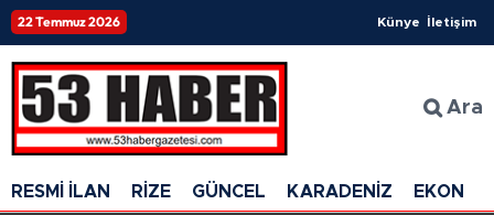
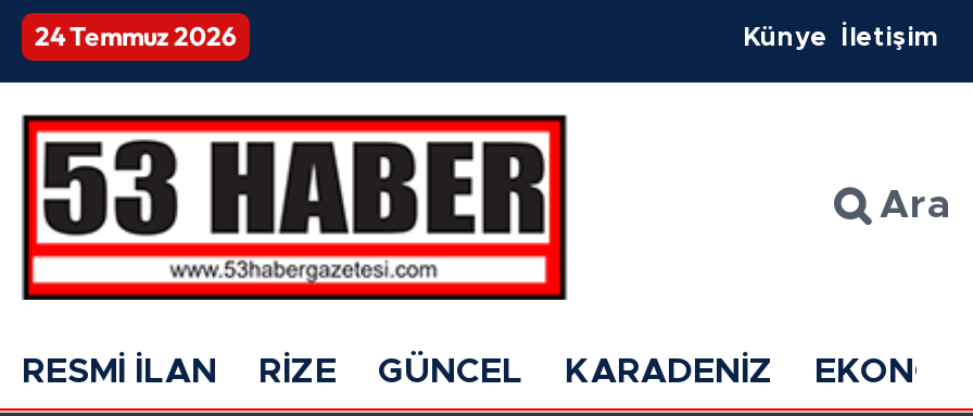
[18,13,120,30] 22 Temmuz 2026 -> [35,20,237,52] 24 Temmuz 2026

